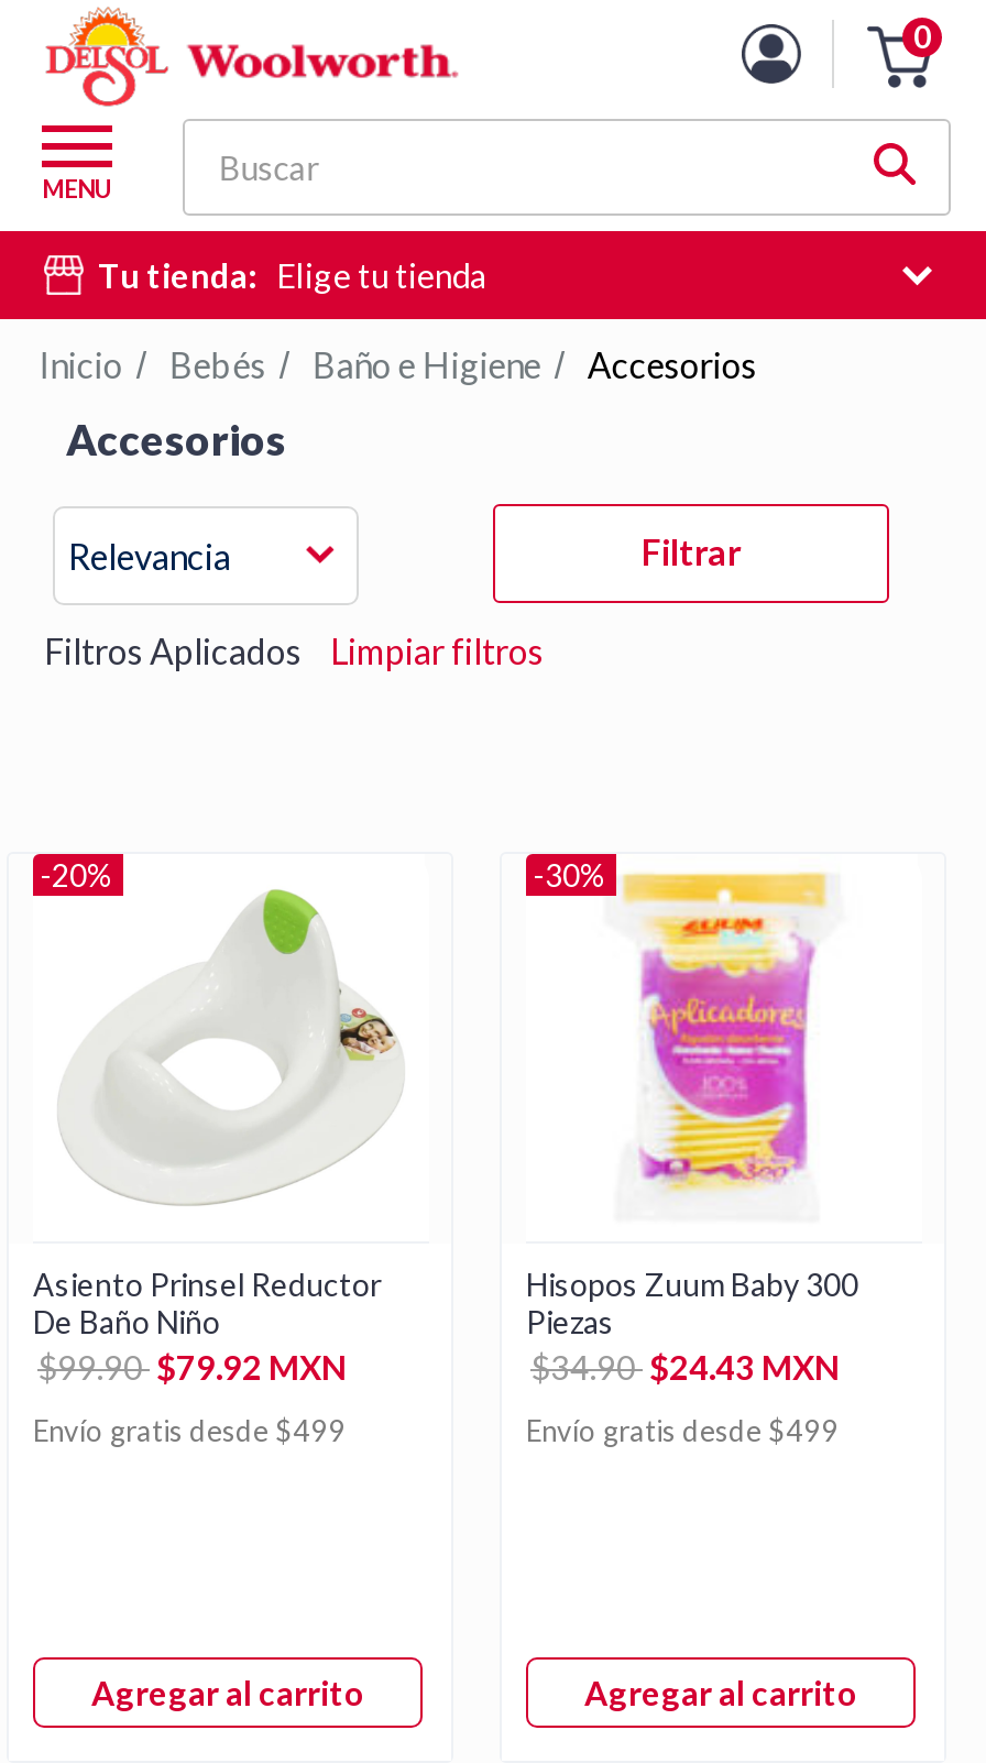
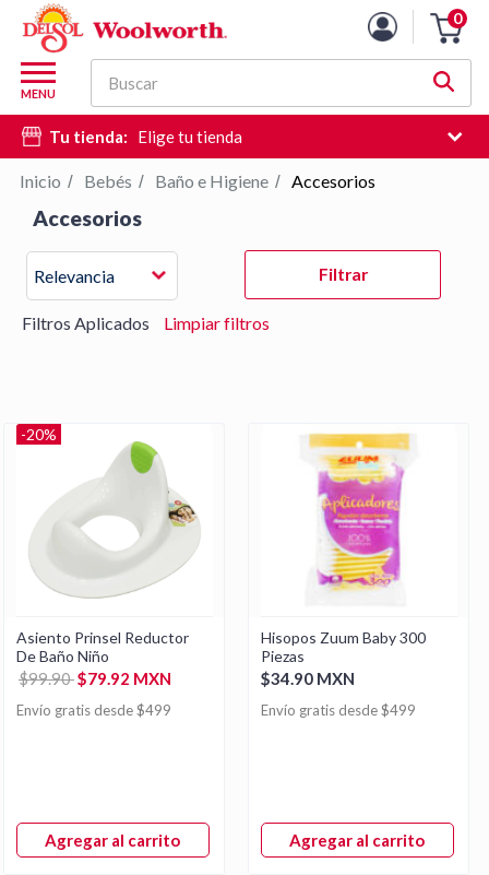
[534,856,606,894] -30% -> none
[530,1347,839,1387] $34.90 $24.43 MXN -> [261,669,355,688] $34.90 MXN

